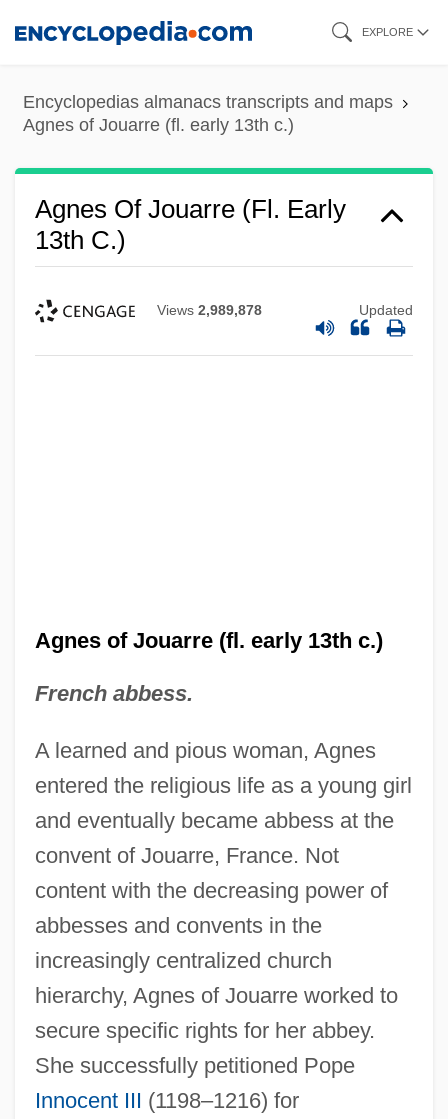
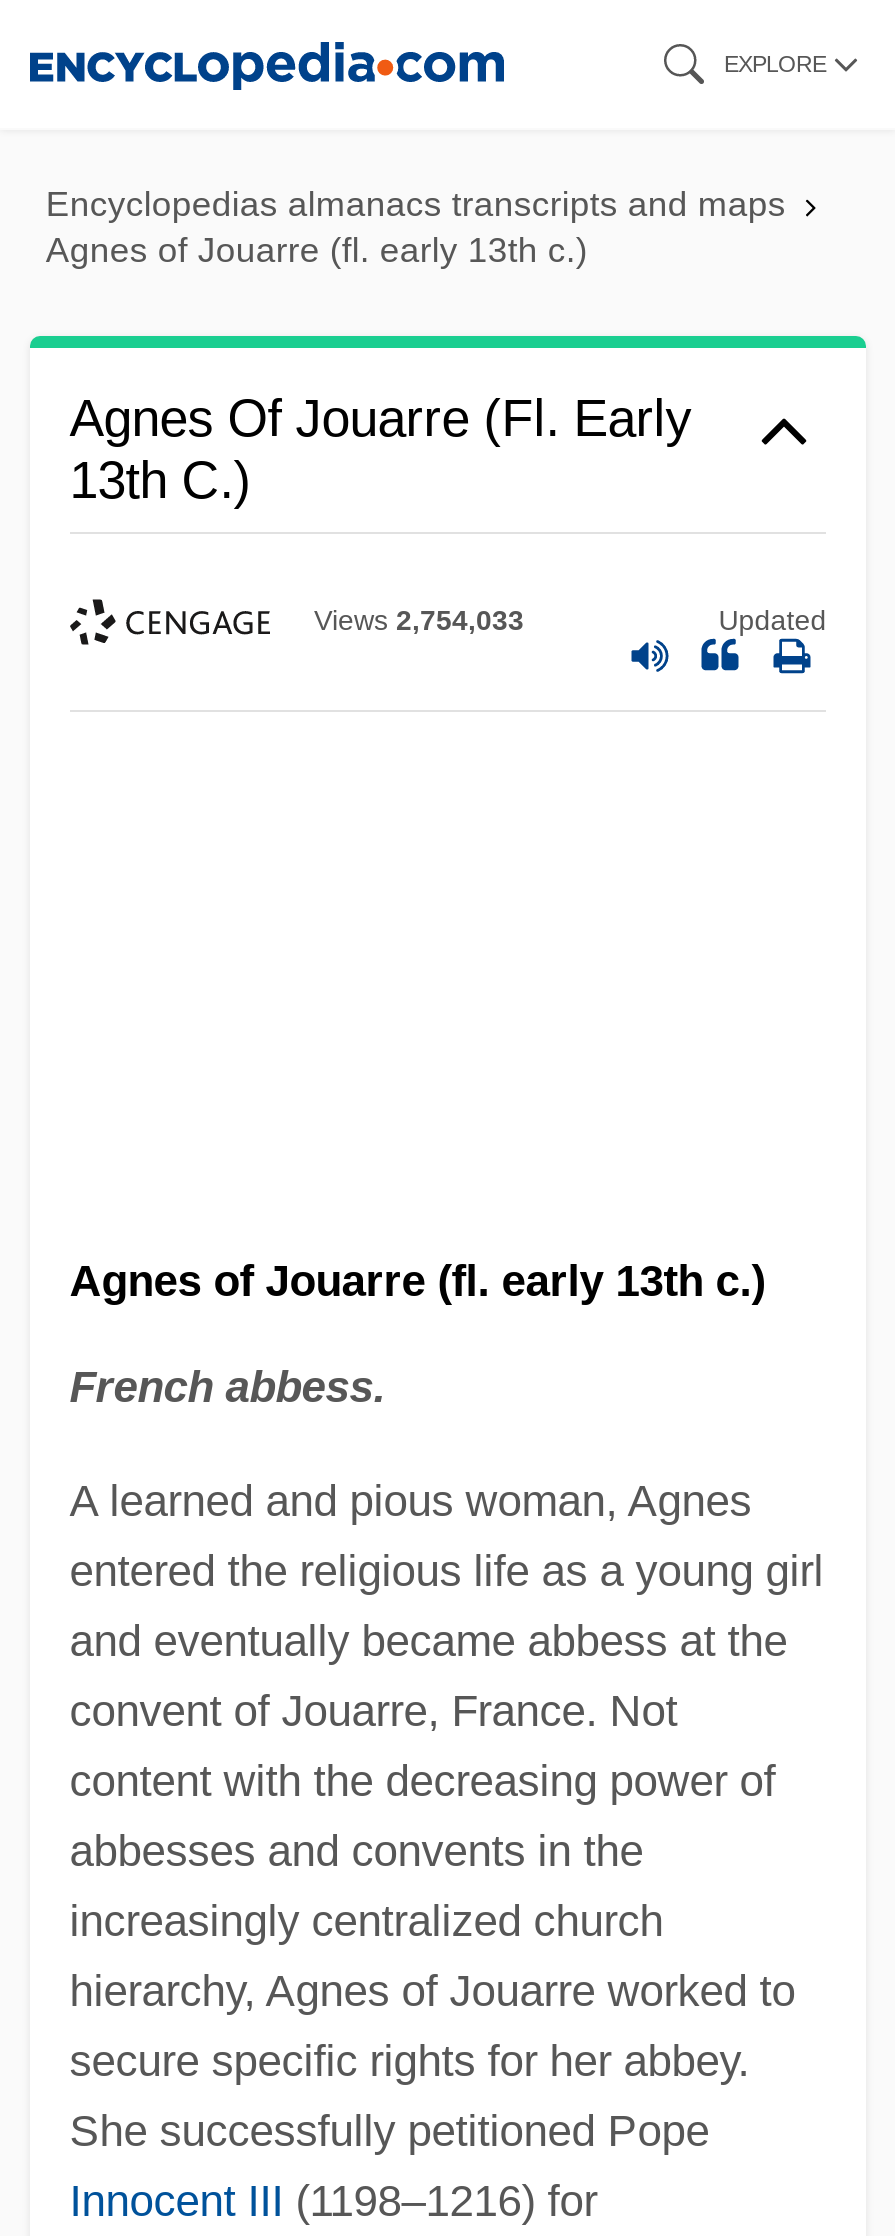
[157,302,262,318] Views 2,989,878 -> [314,605,524,637] Views 2,754,033

